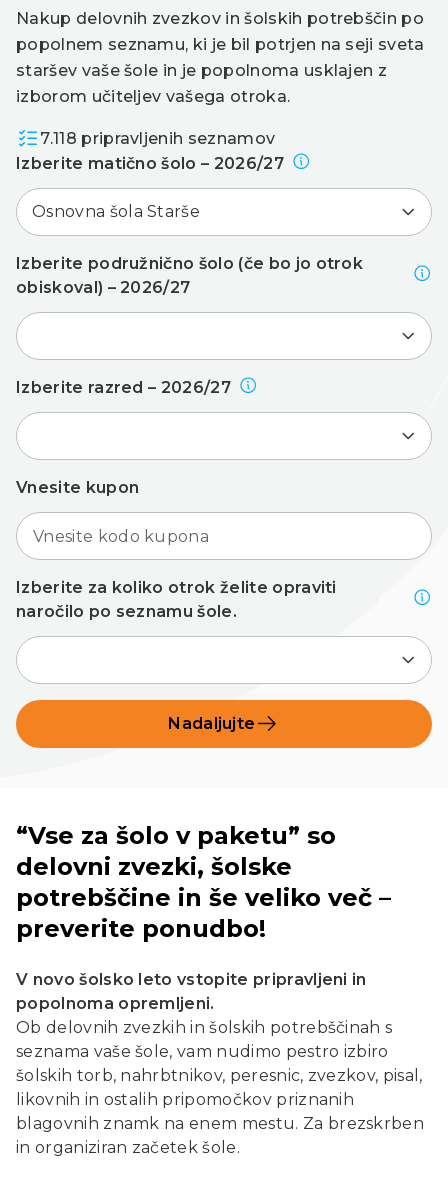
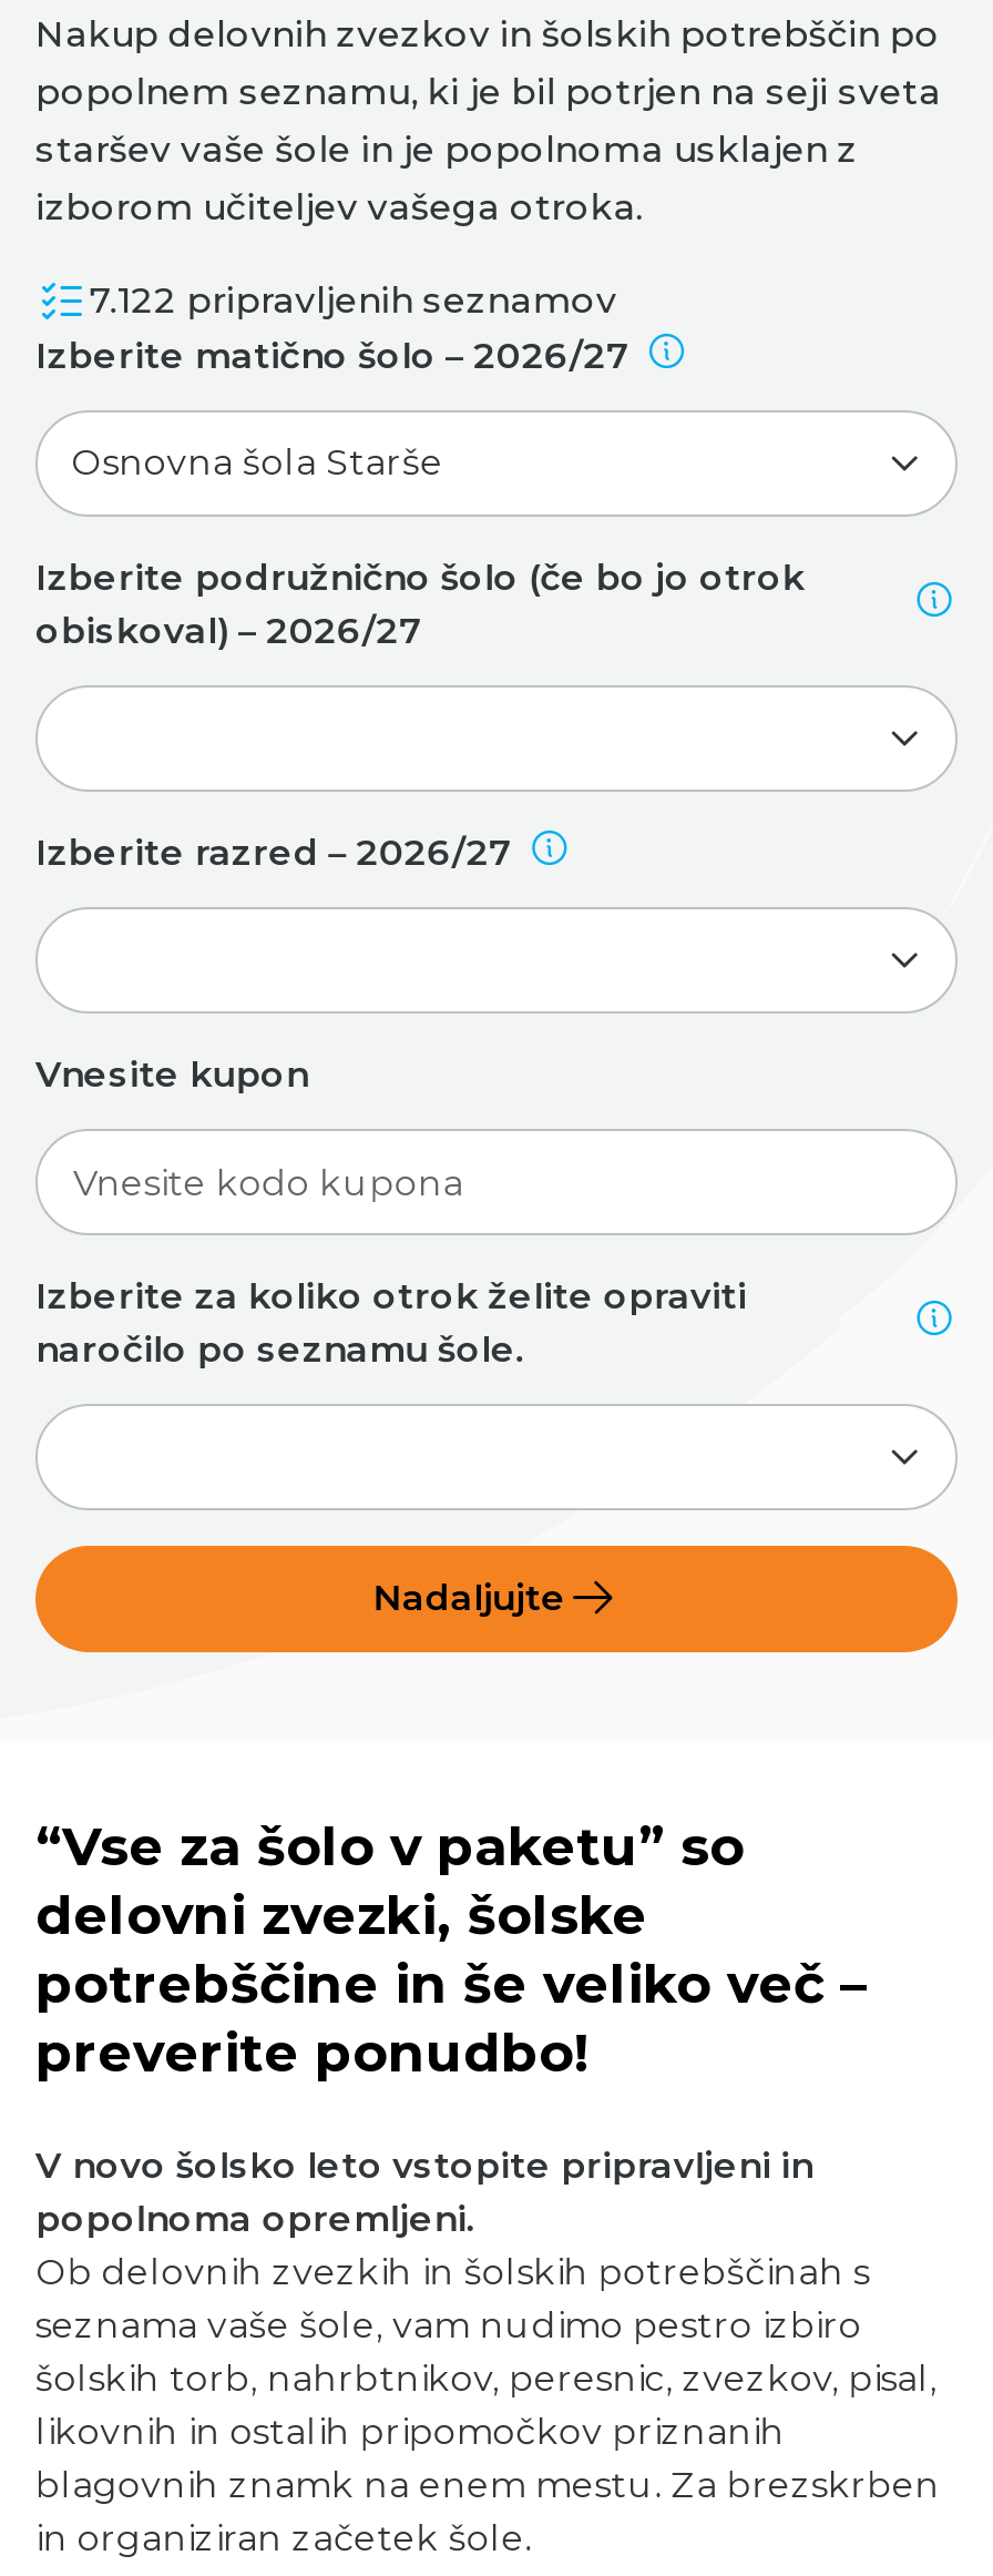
[40,129,275,148] 7.118 pripravljenih seznamov -> [89,279,617,322] 7.122 pripravljenih seznamov

